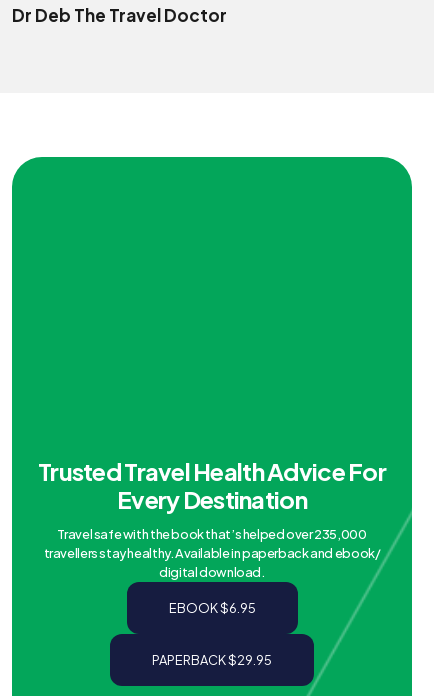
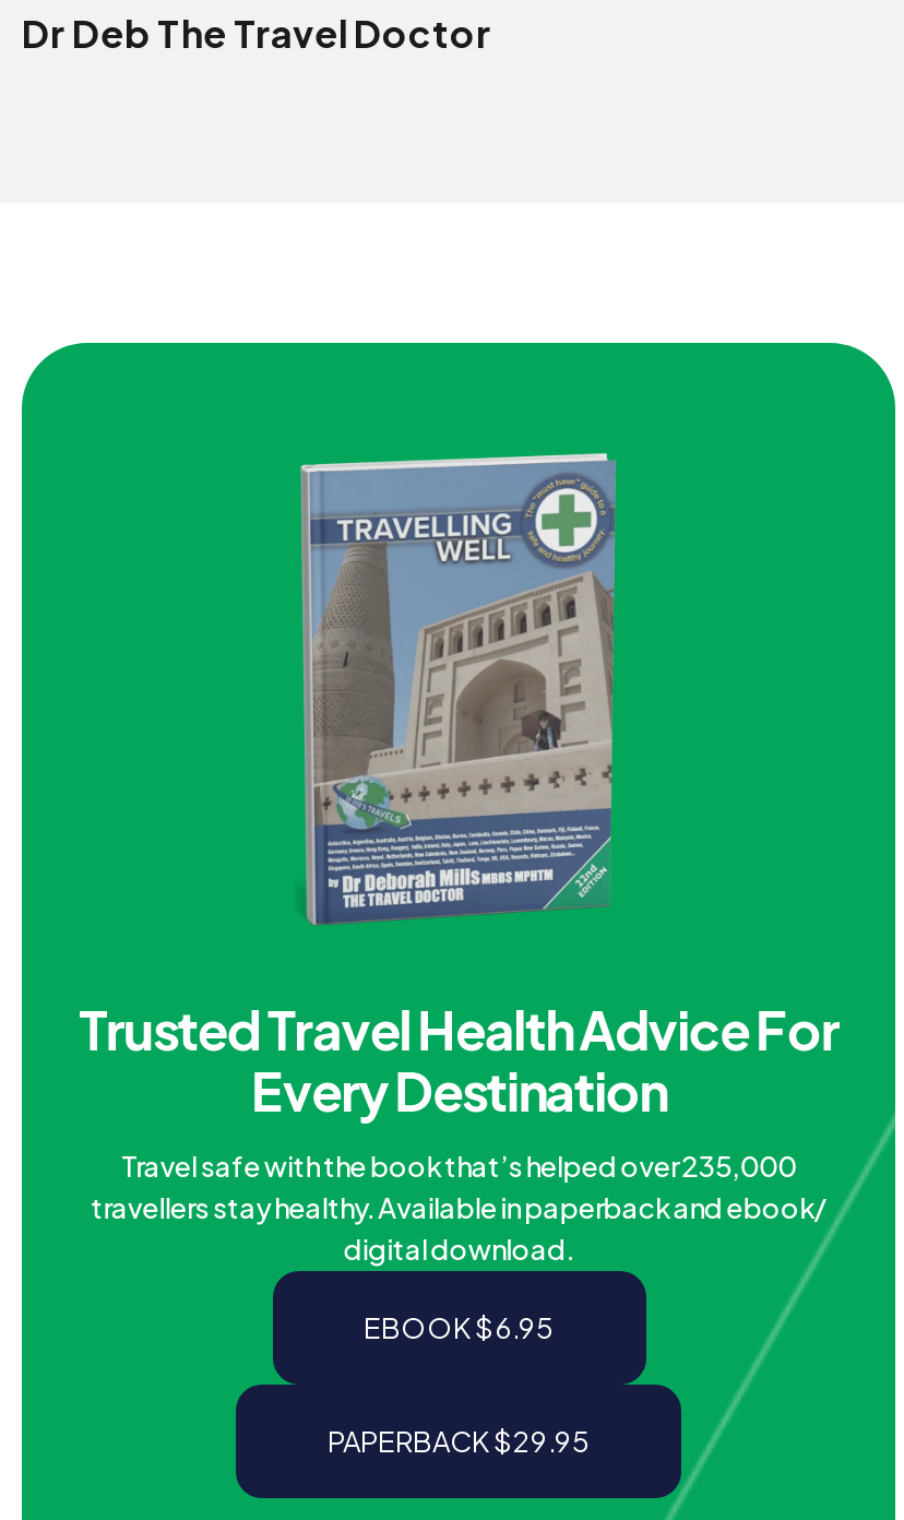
none -> [299,450,618,926] [image]

